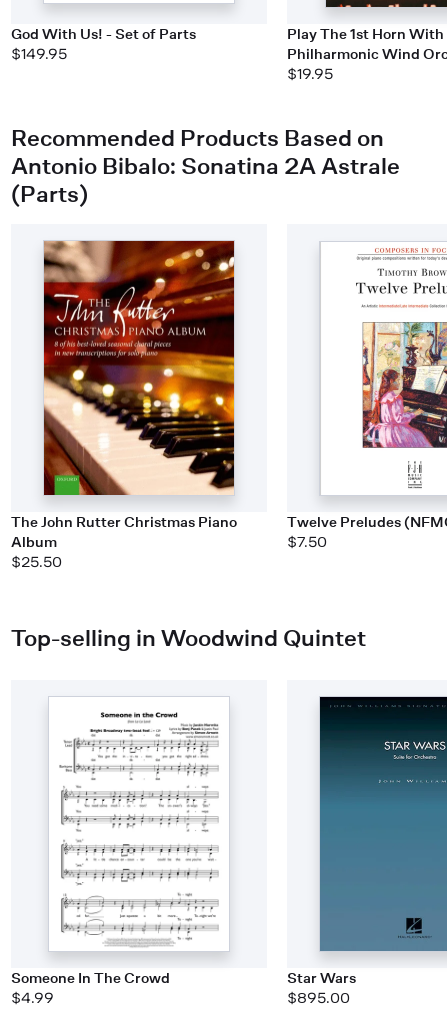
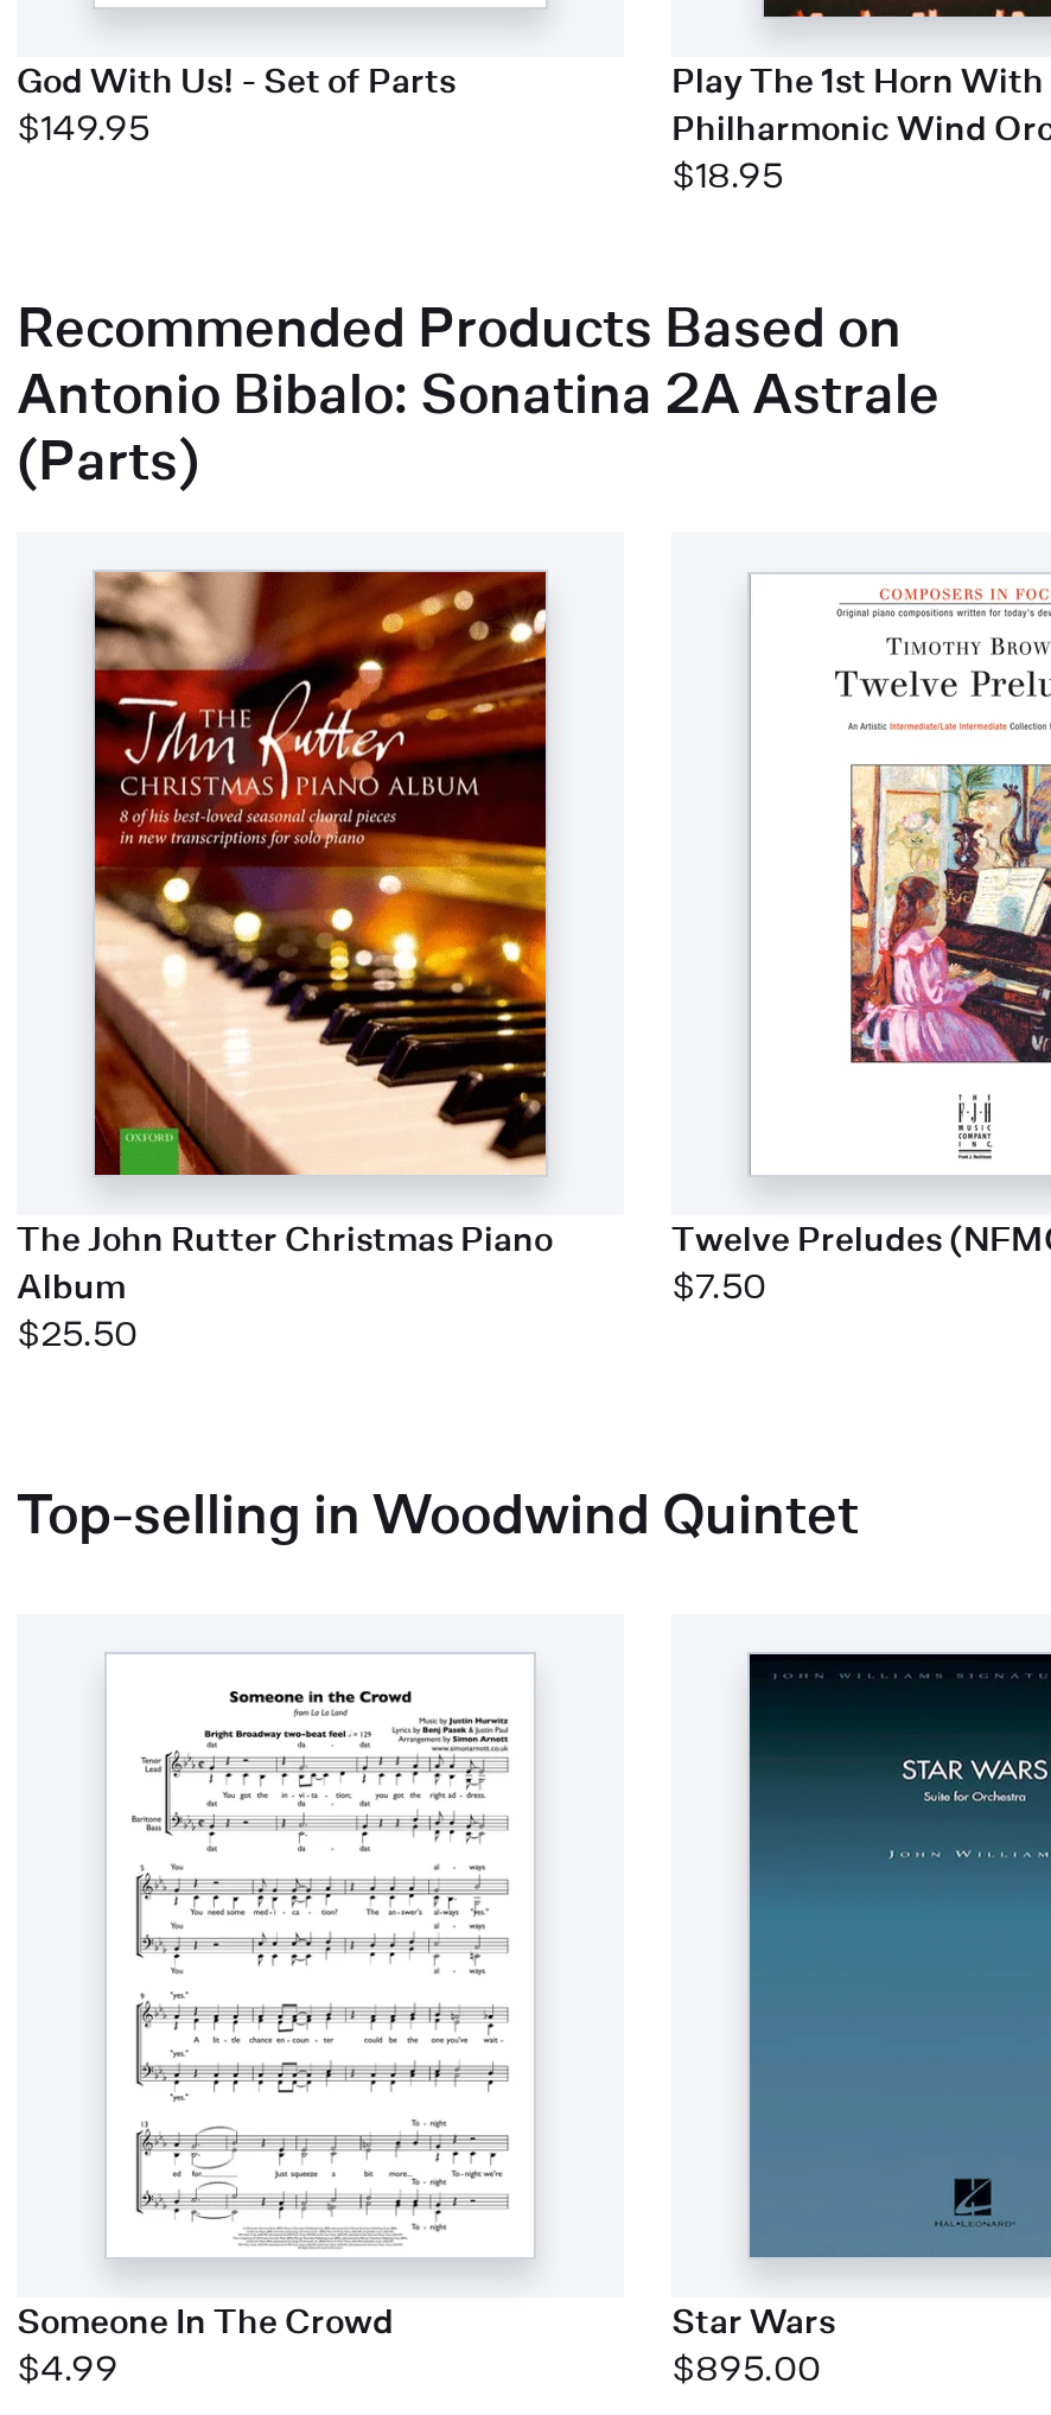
[287,65,333,82] $19.95 -> [671,154,783,195] $18.95

